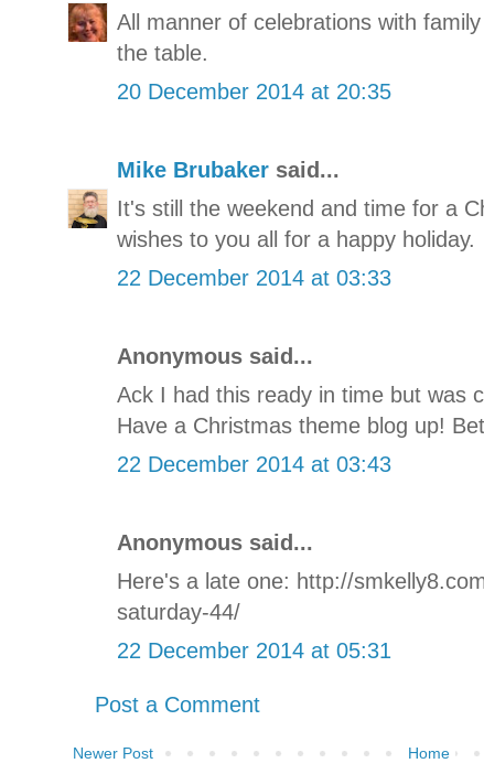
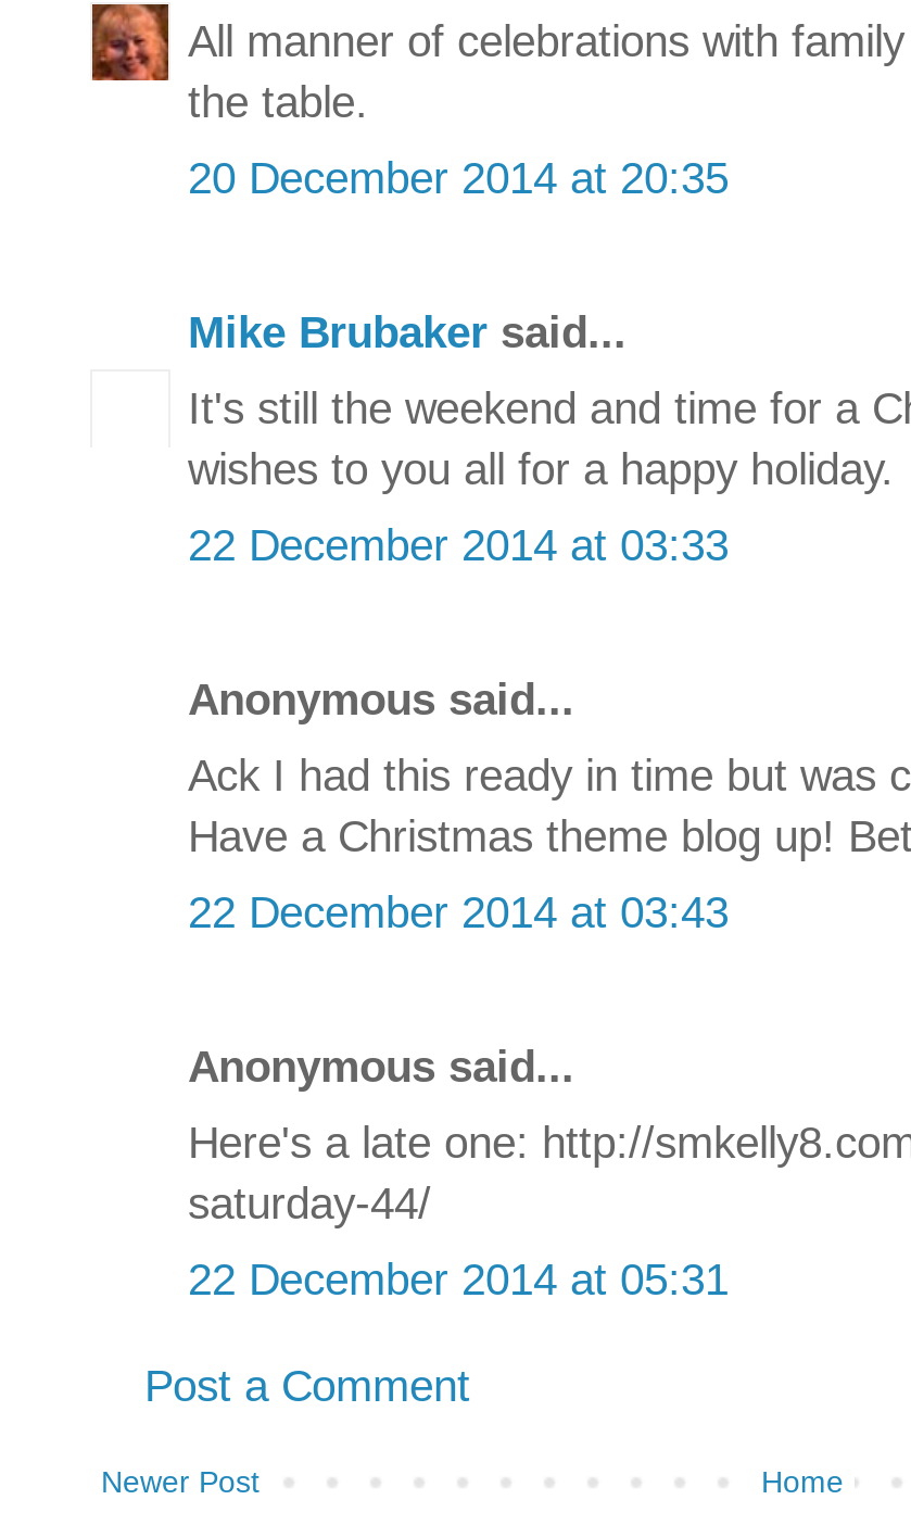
[67,189,108,229] [image] -> none

